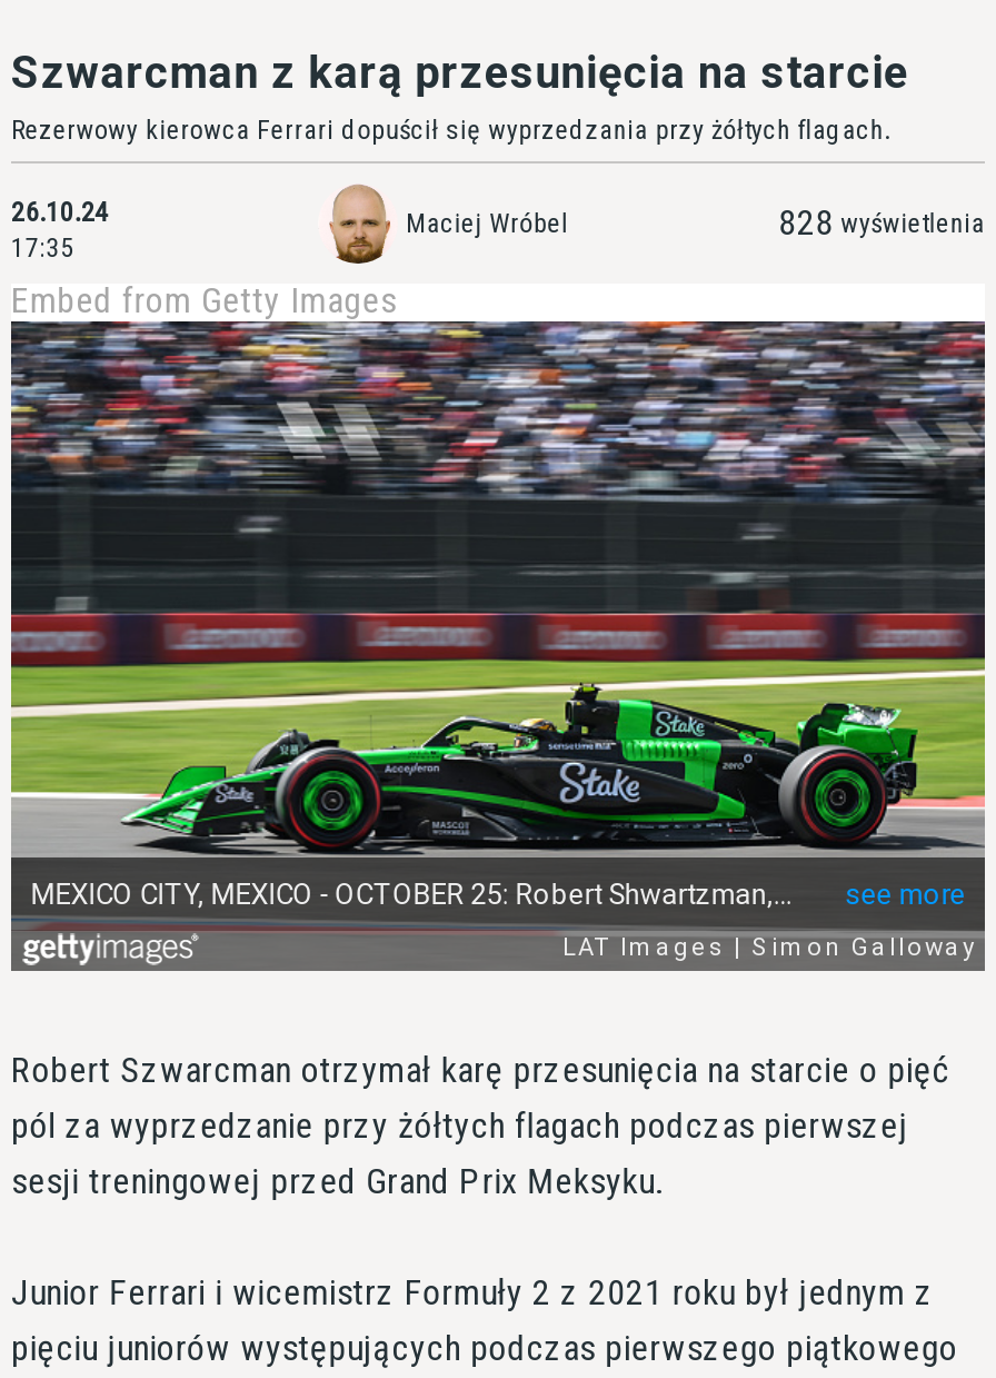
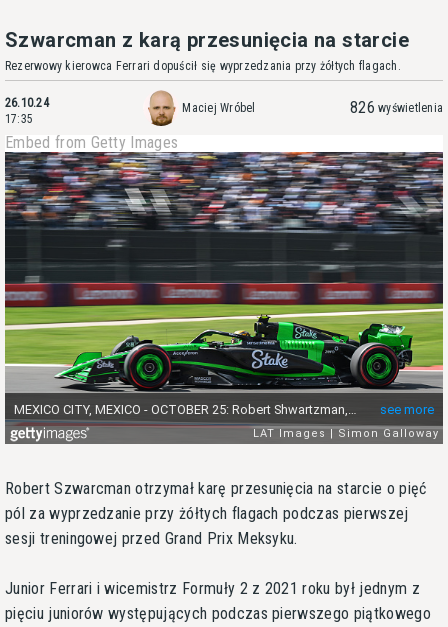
[778,201,985,244] 828 wyświetlenia -> [350,98,443,117] 826 wyświetlenia

